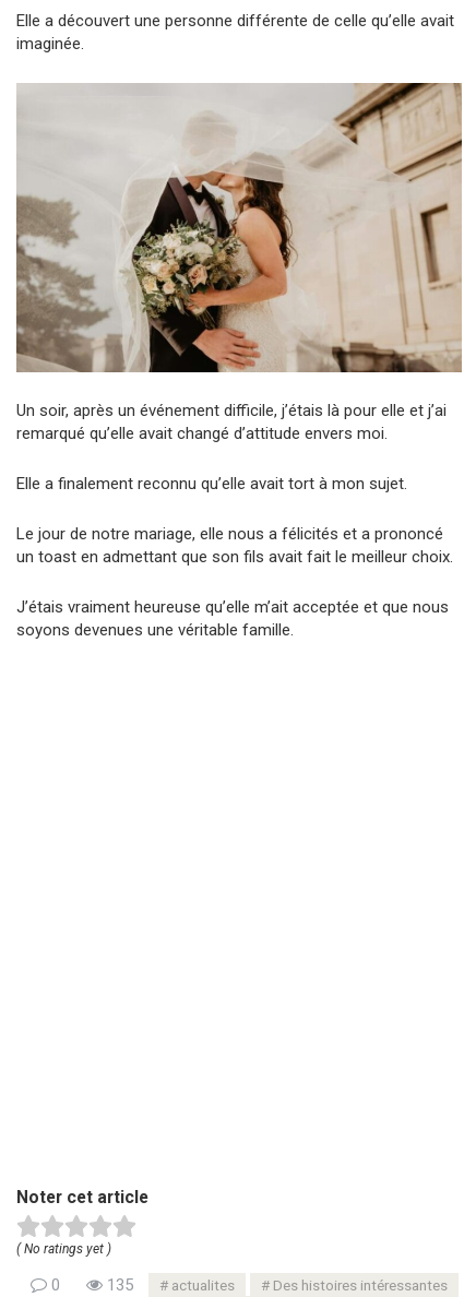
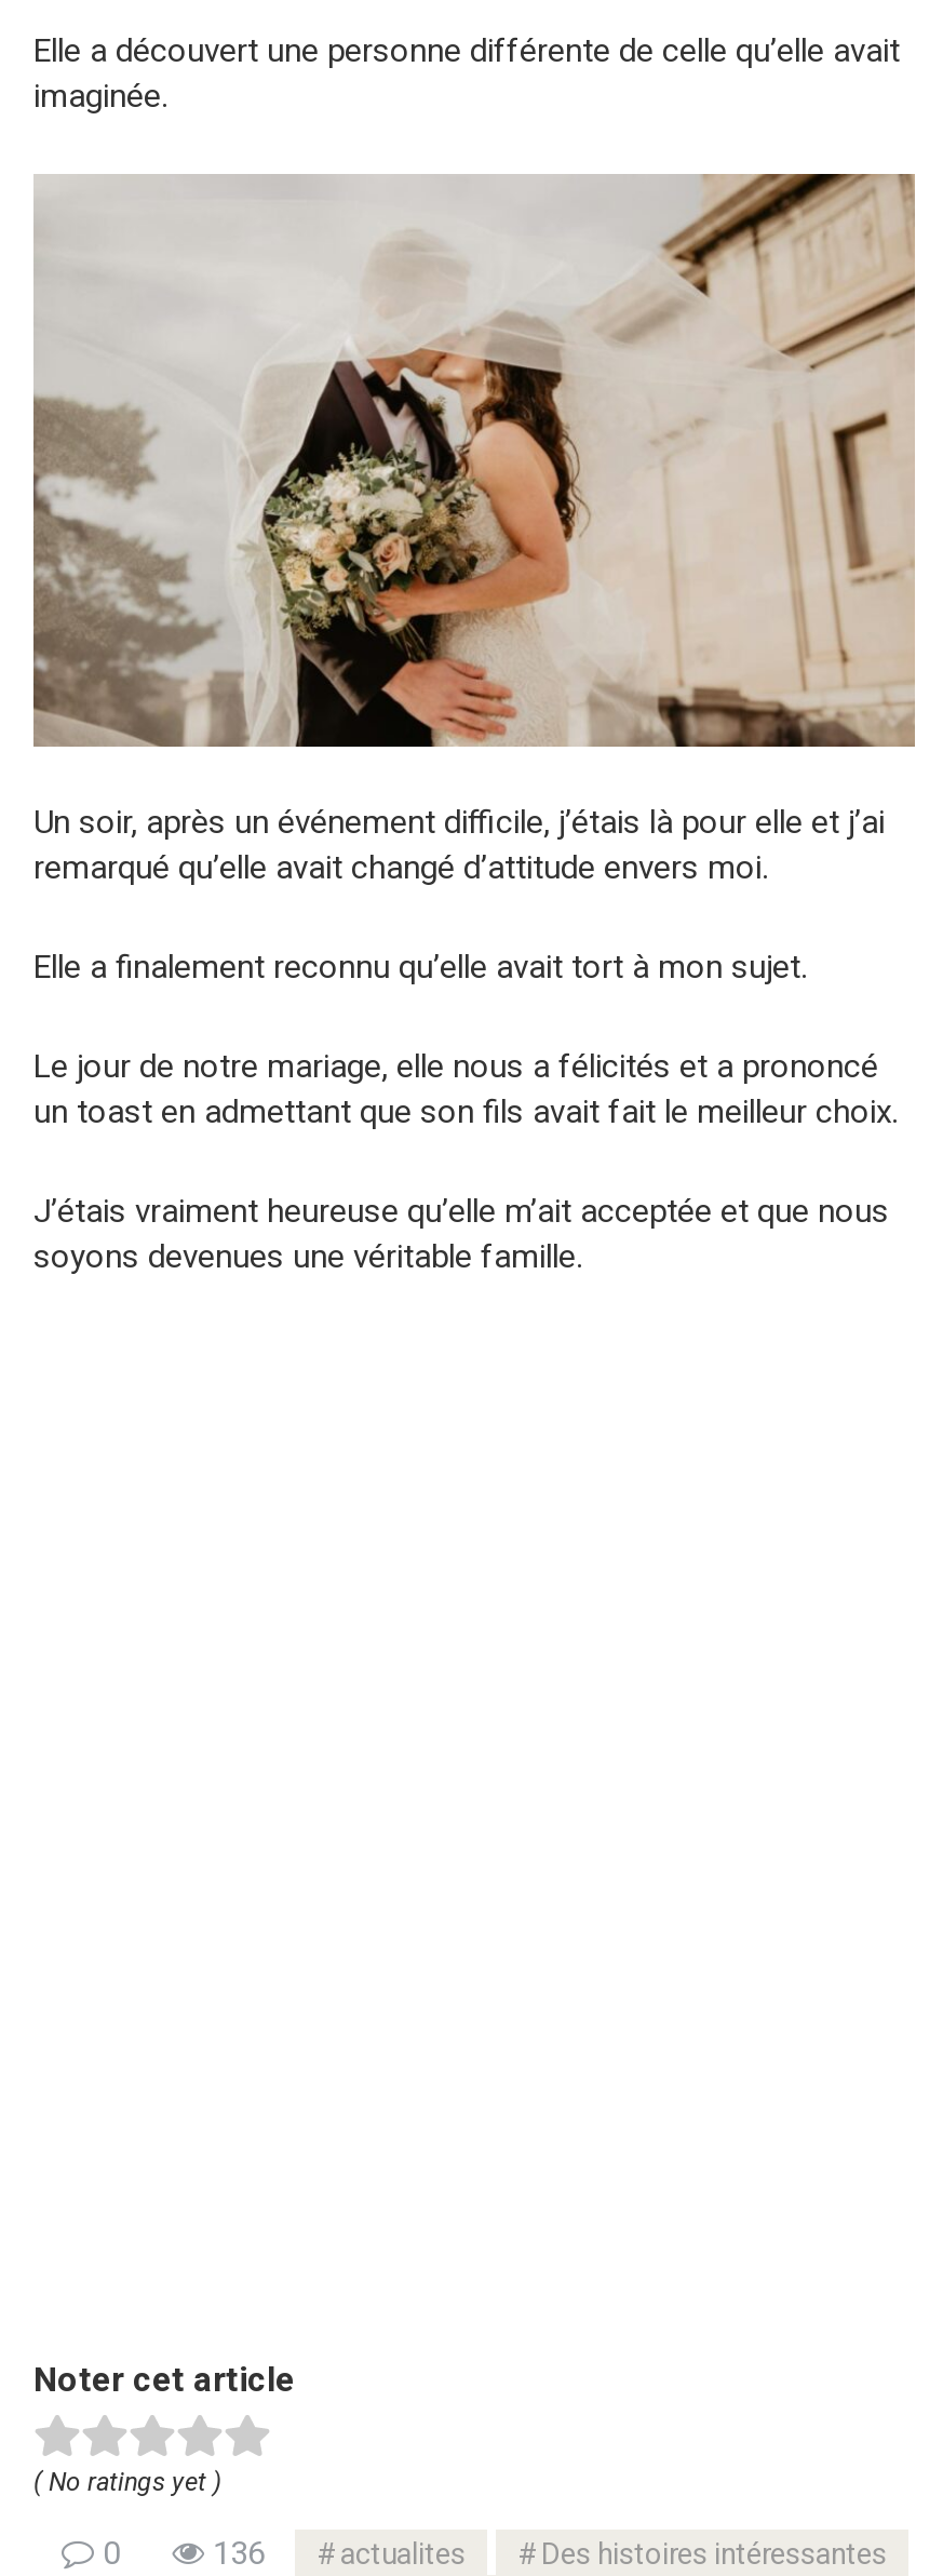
[103,1275,133,1295] 135 -> [204,2533,265,2572] 136

